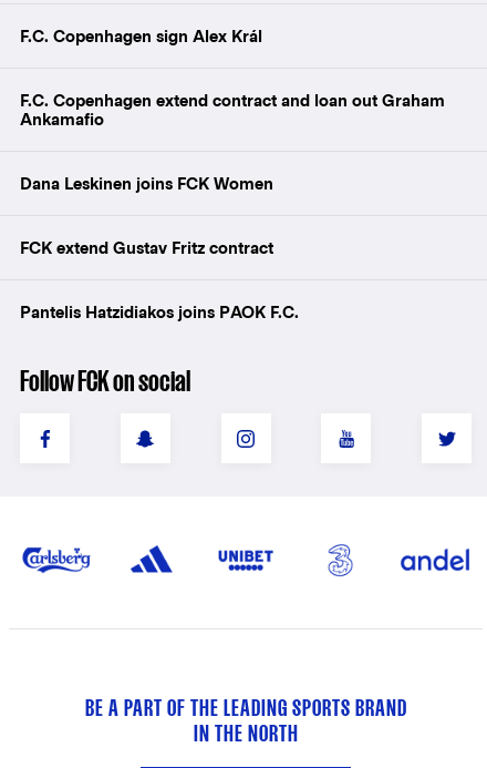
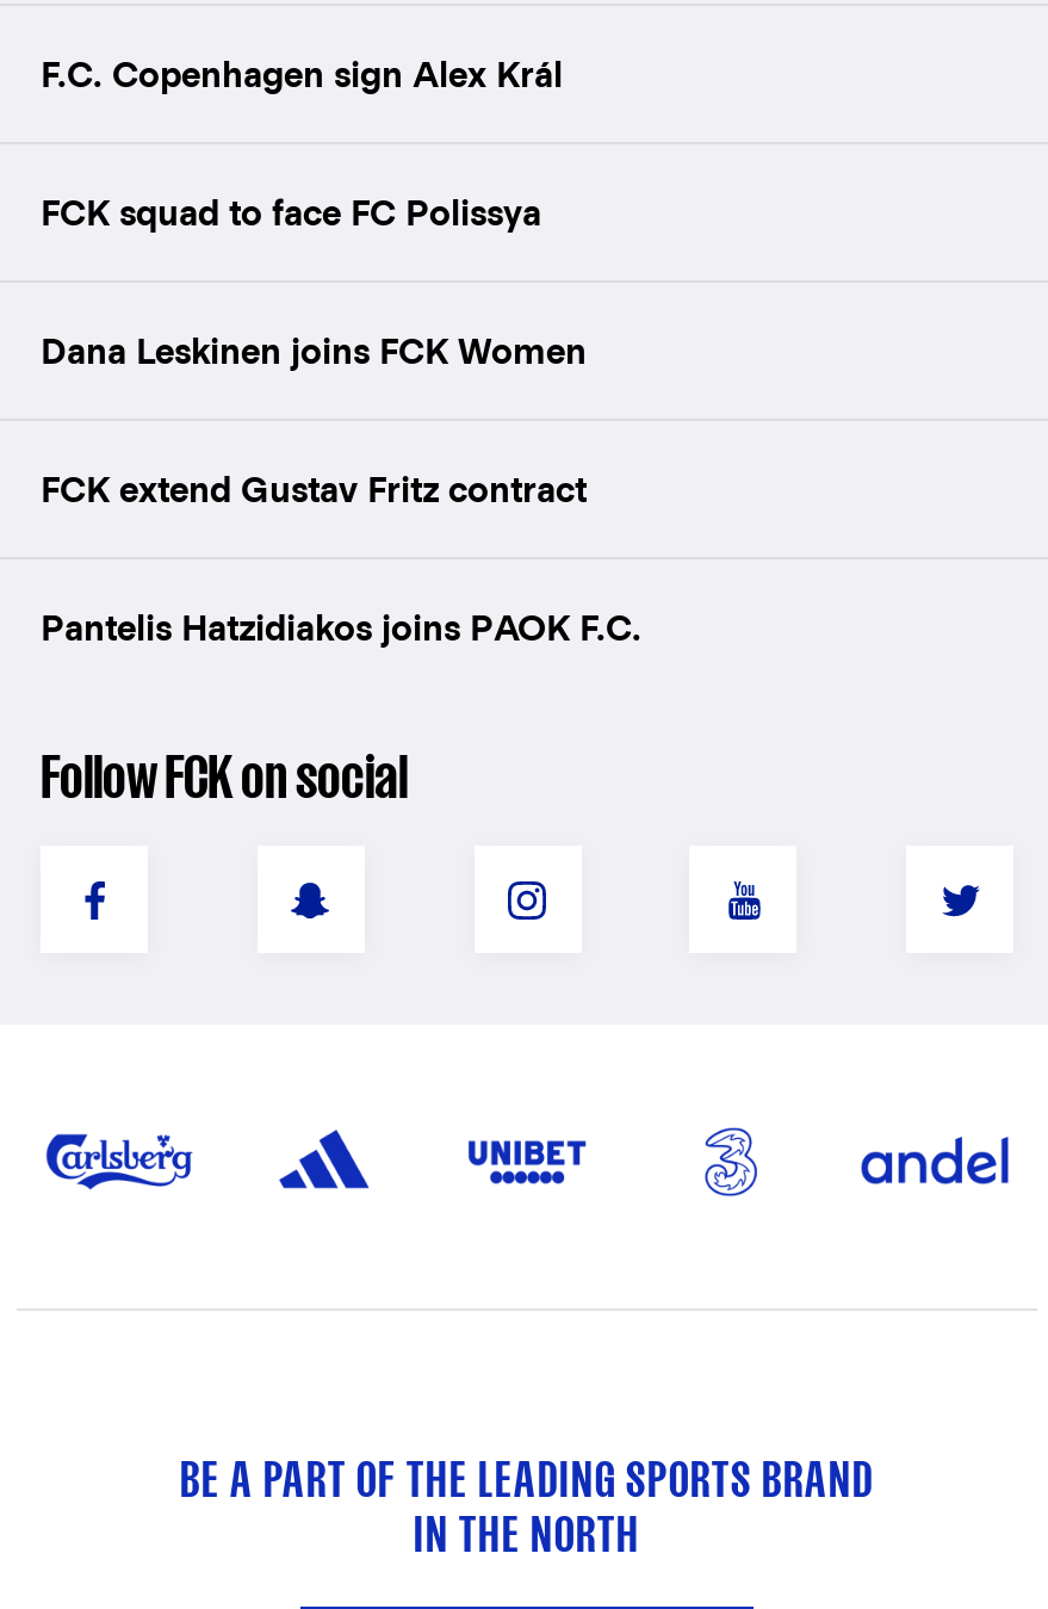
[20,91,445,129] F.C. Copenhagen extend contract and loan out Graham | Ankamafio -> [41,193,541,233] FCK squad to face FC Polissya

